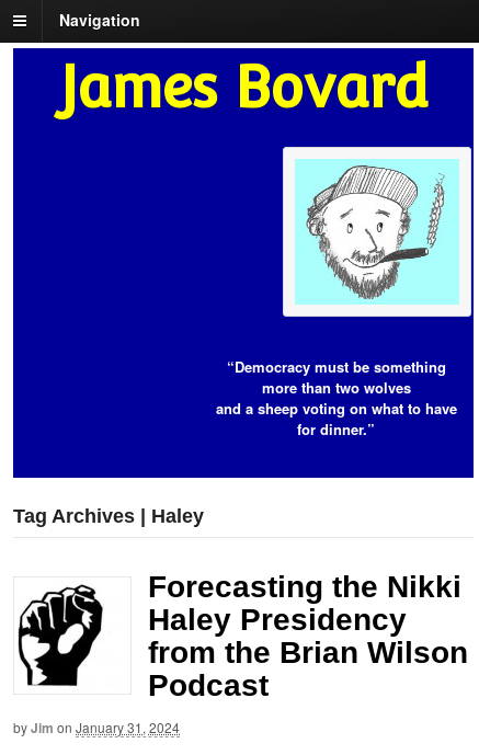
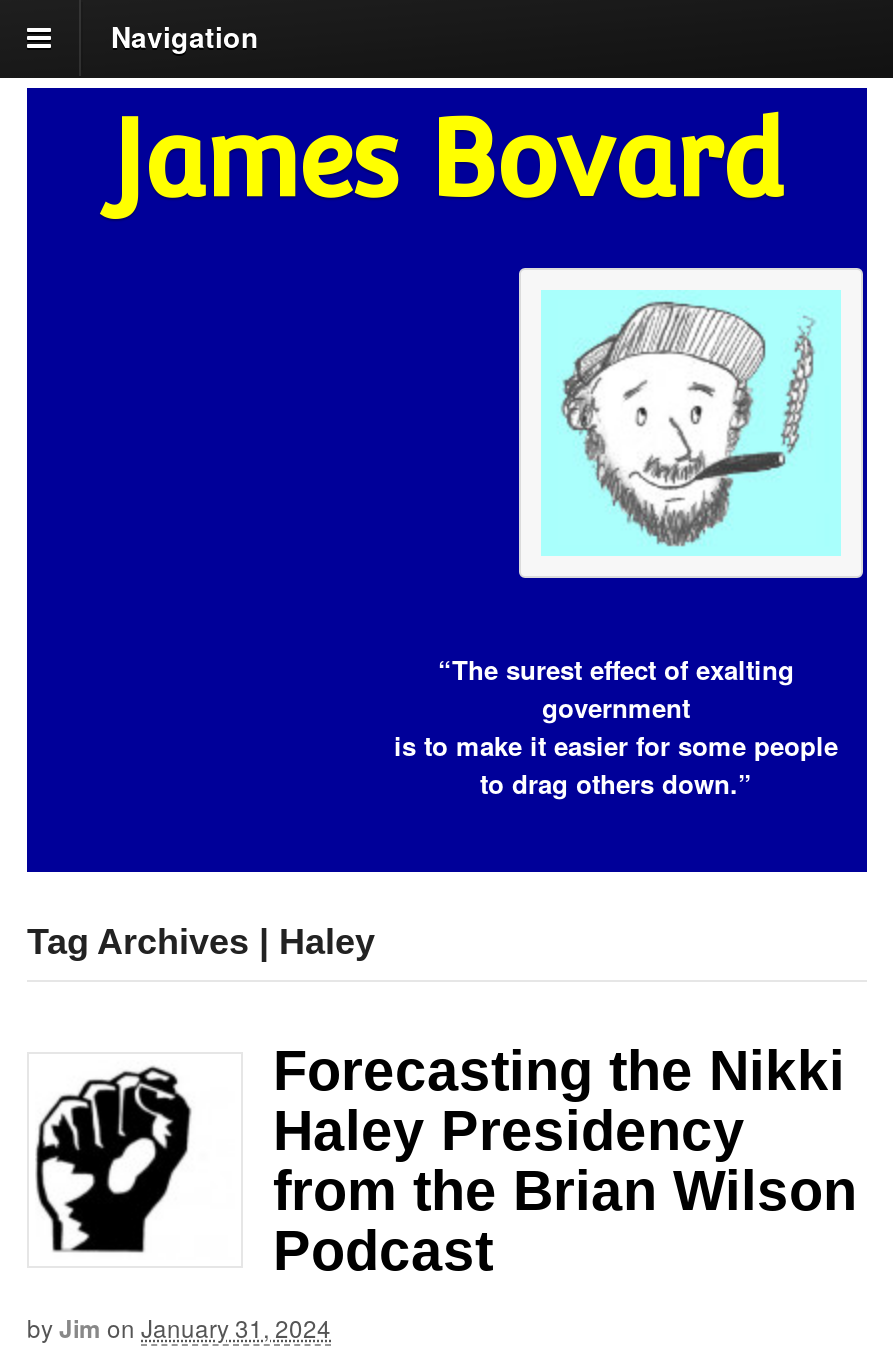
[215,357,457,440] “Democracy must be something | more than two wolves | and a sheep voting on what to have | for dinner.” -> [394,651,838,803] “The surest effect of exalting | government | is to make it easier for some people | to drag others down.”

